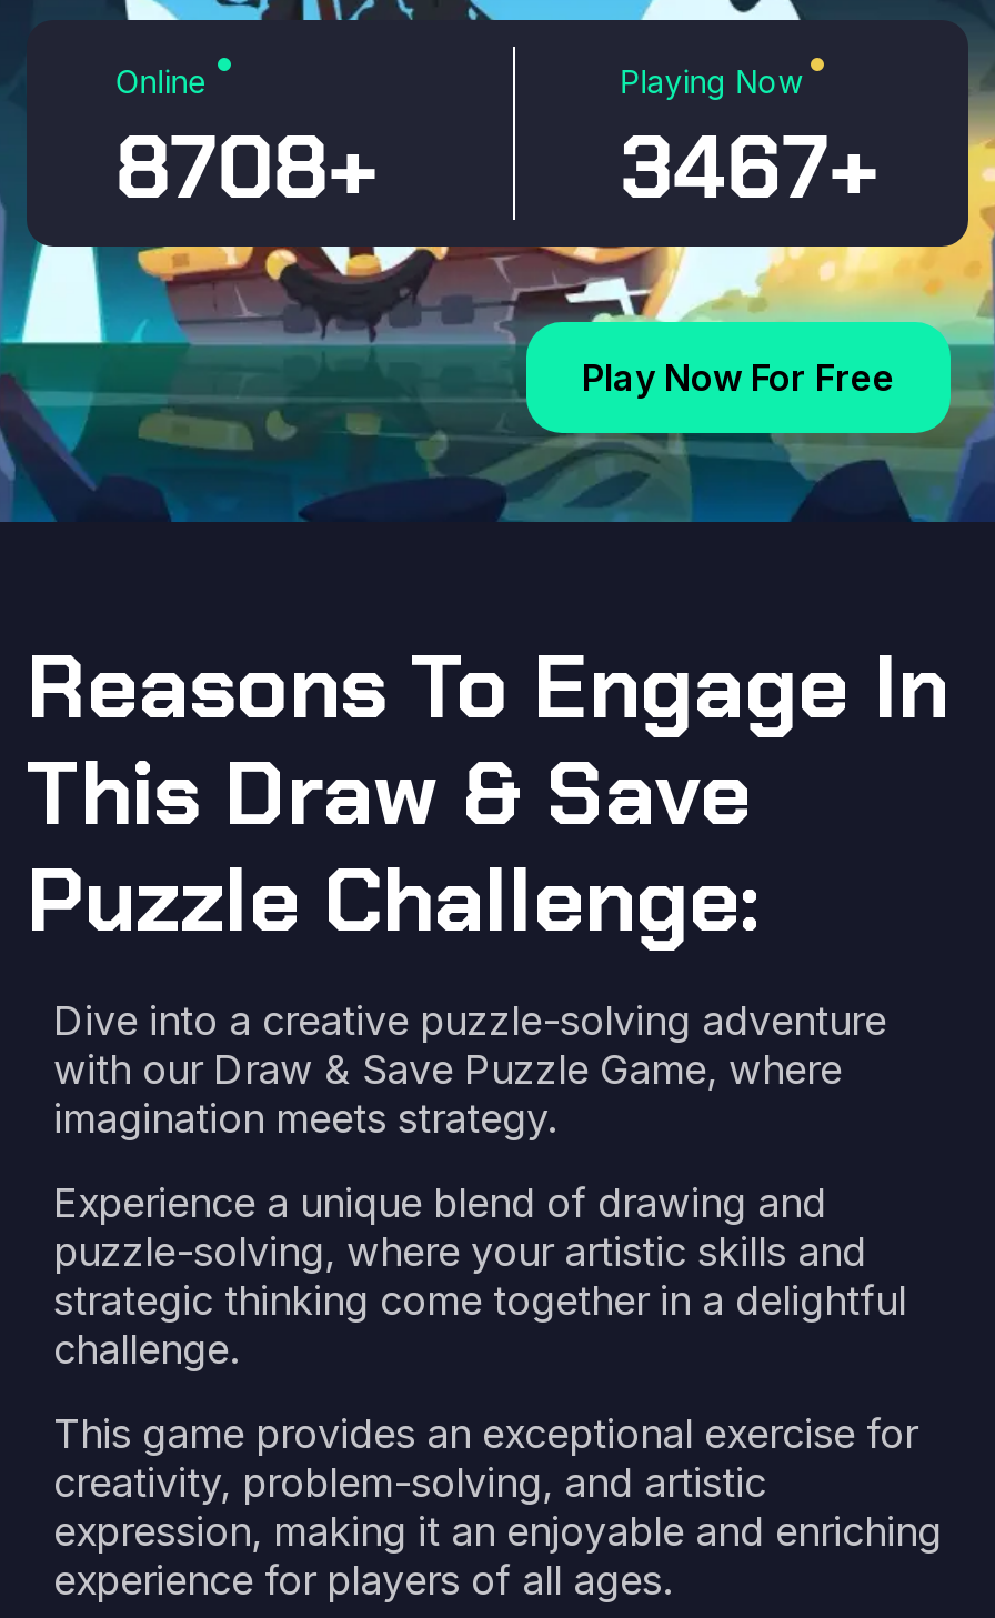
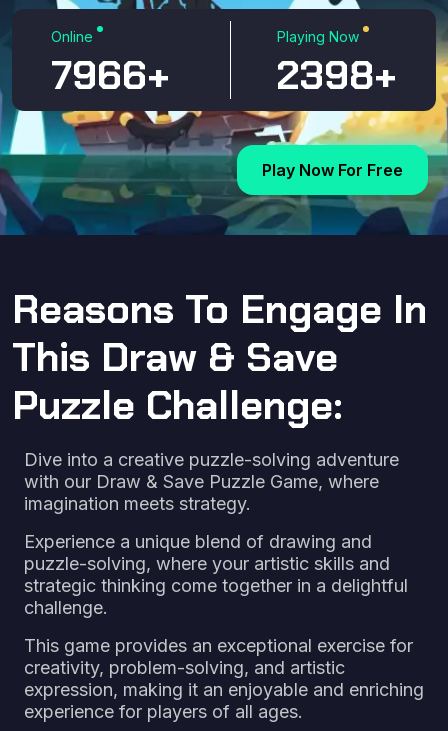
[115,109,379,224] 8708+ -> [51,49,170,101] 7966+
[620,109,880,224] 3467+ -> [277,49,397,101] 2398+

